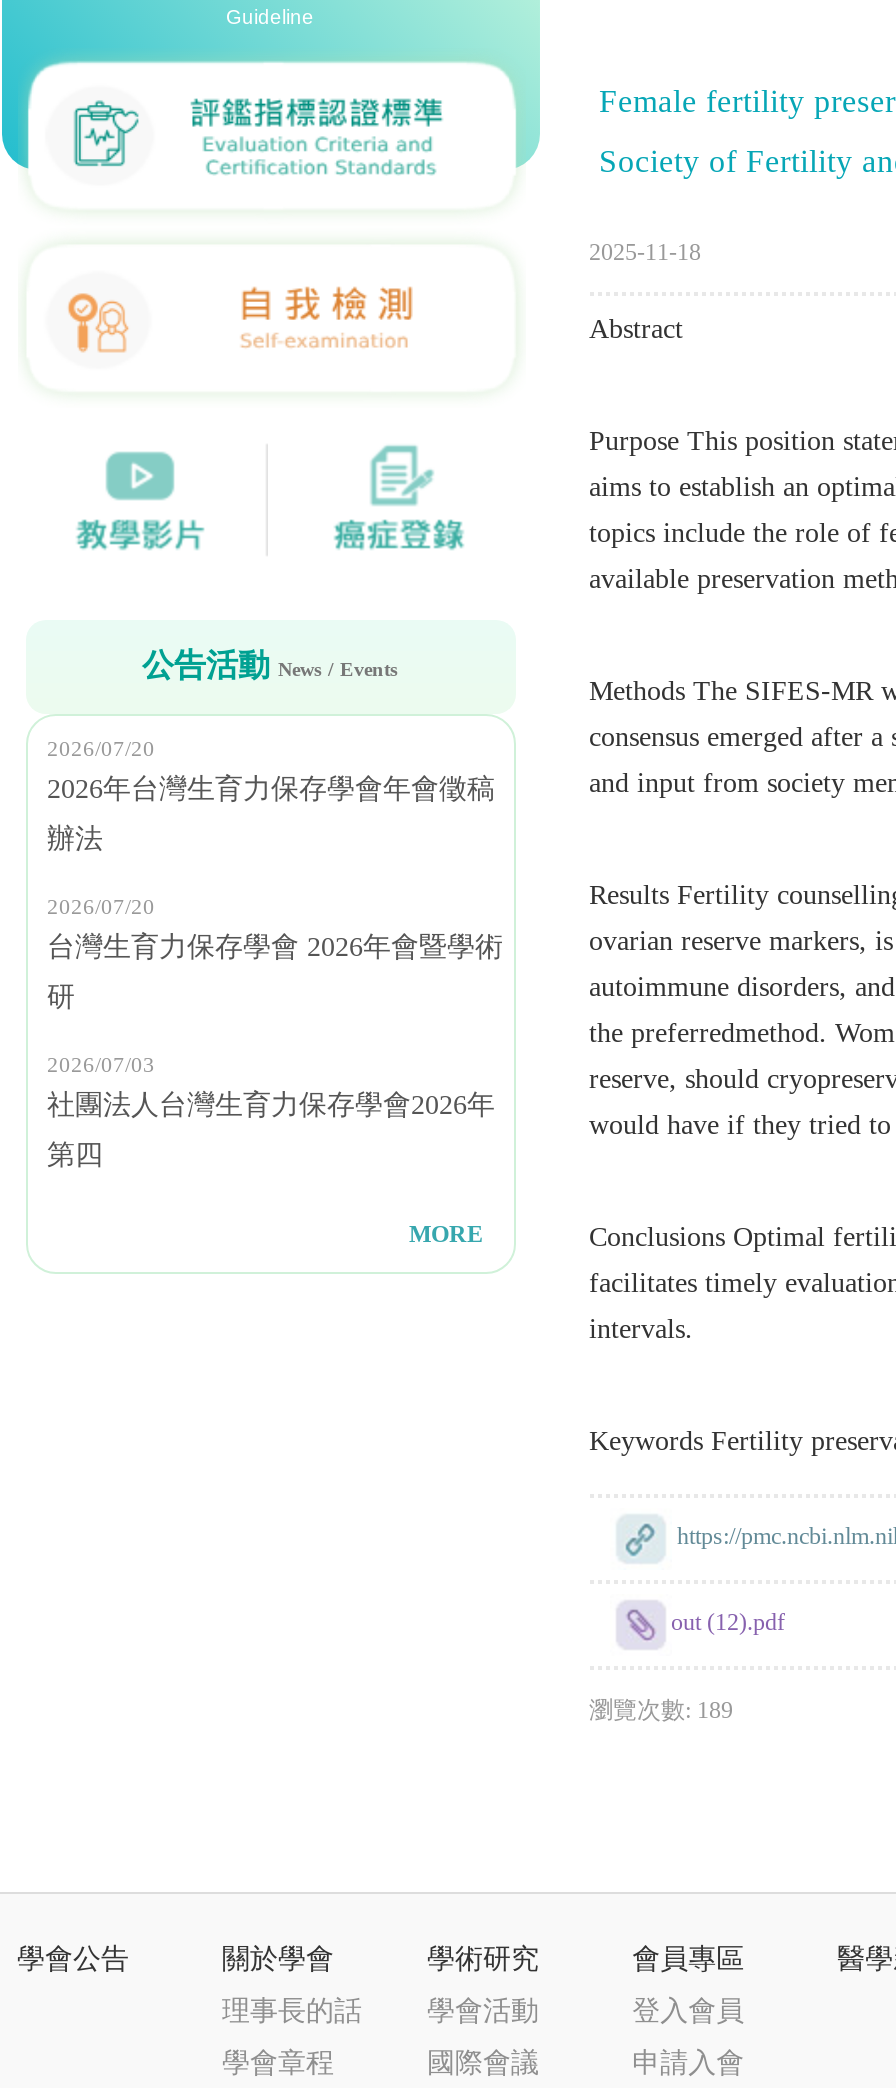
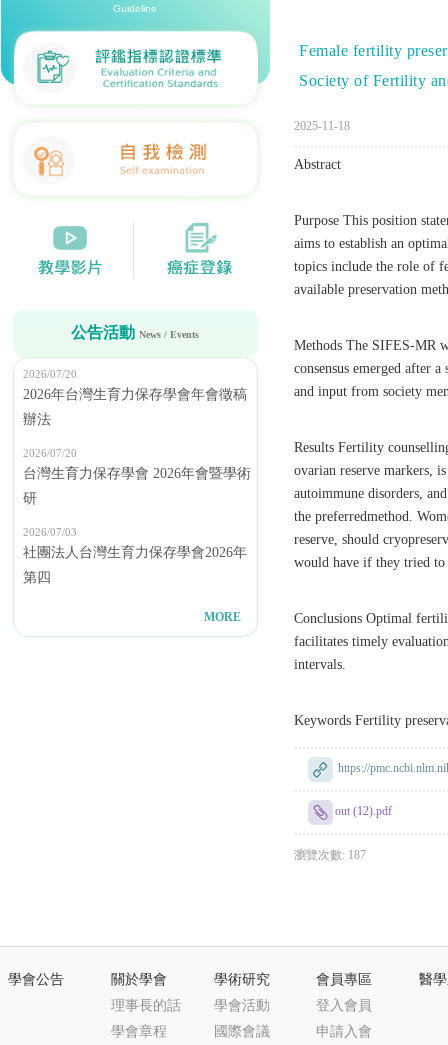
[589,1696,733,1724] 瀏覽次數: 189 -> [294,848,366,862] 瀏覽次數: 187

